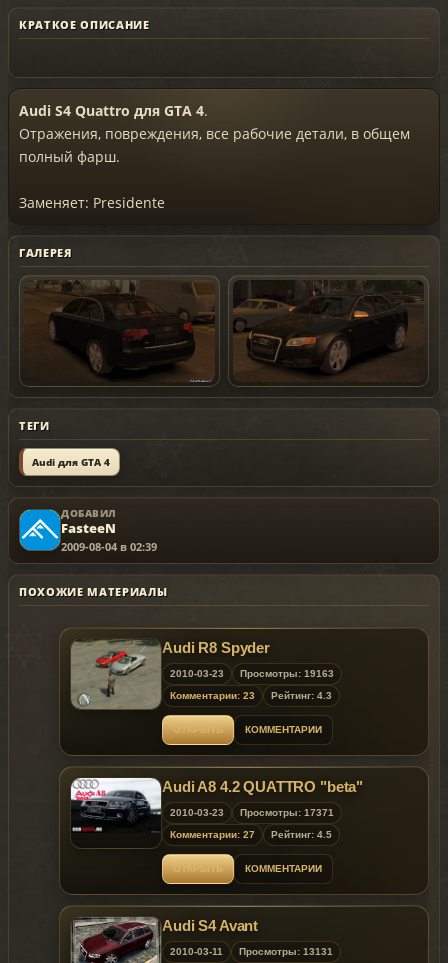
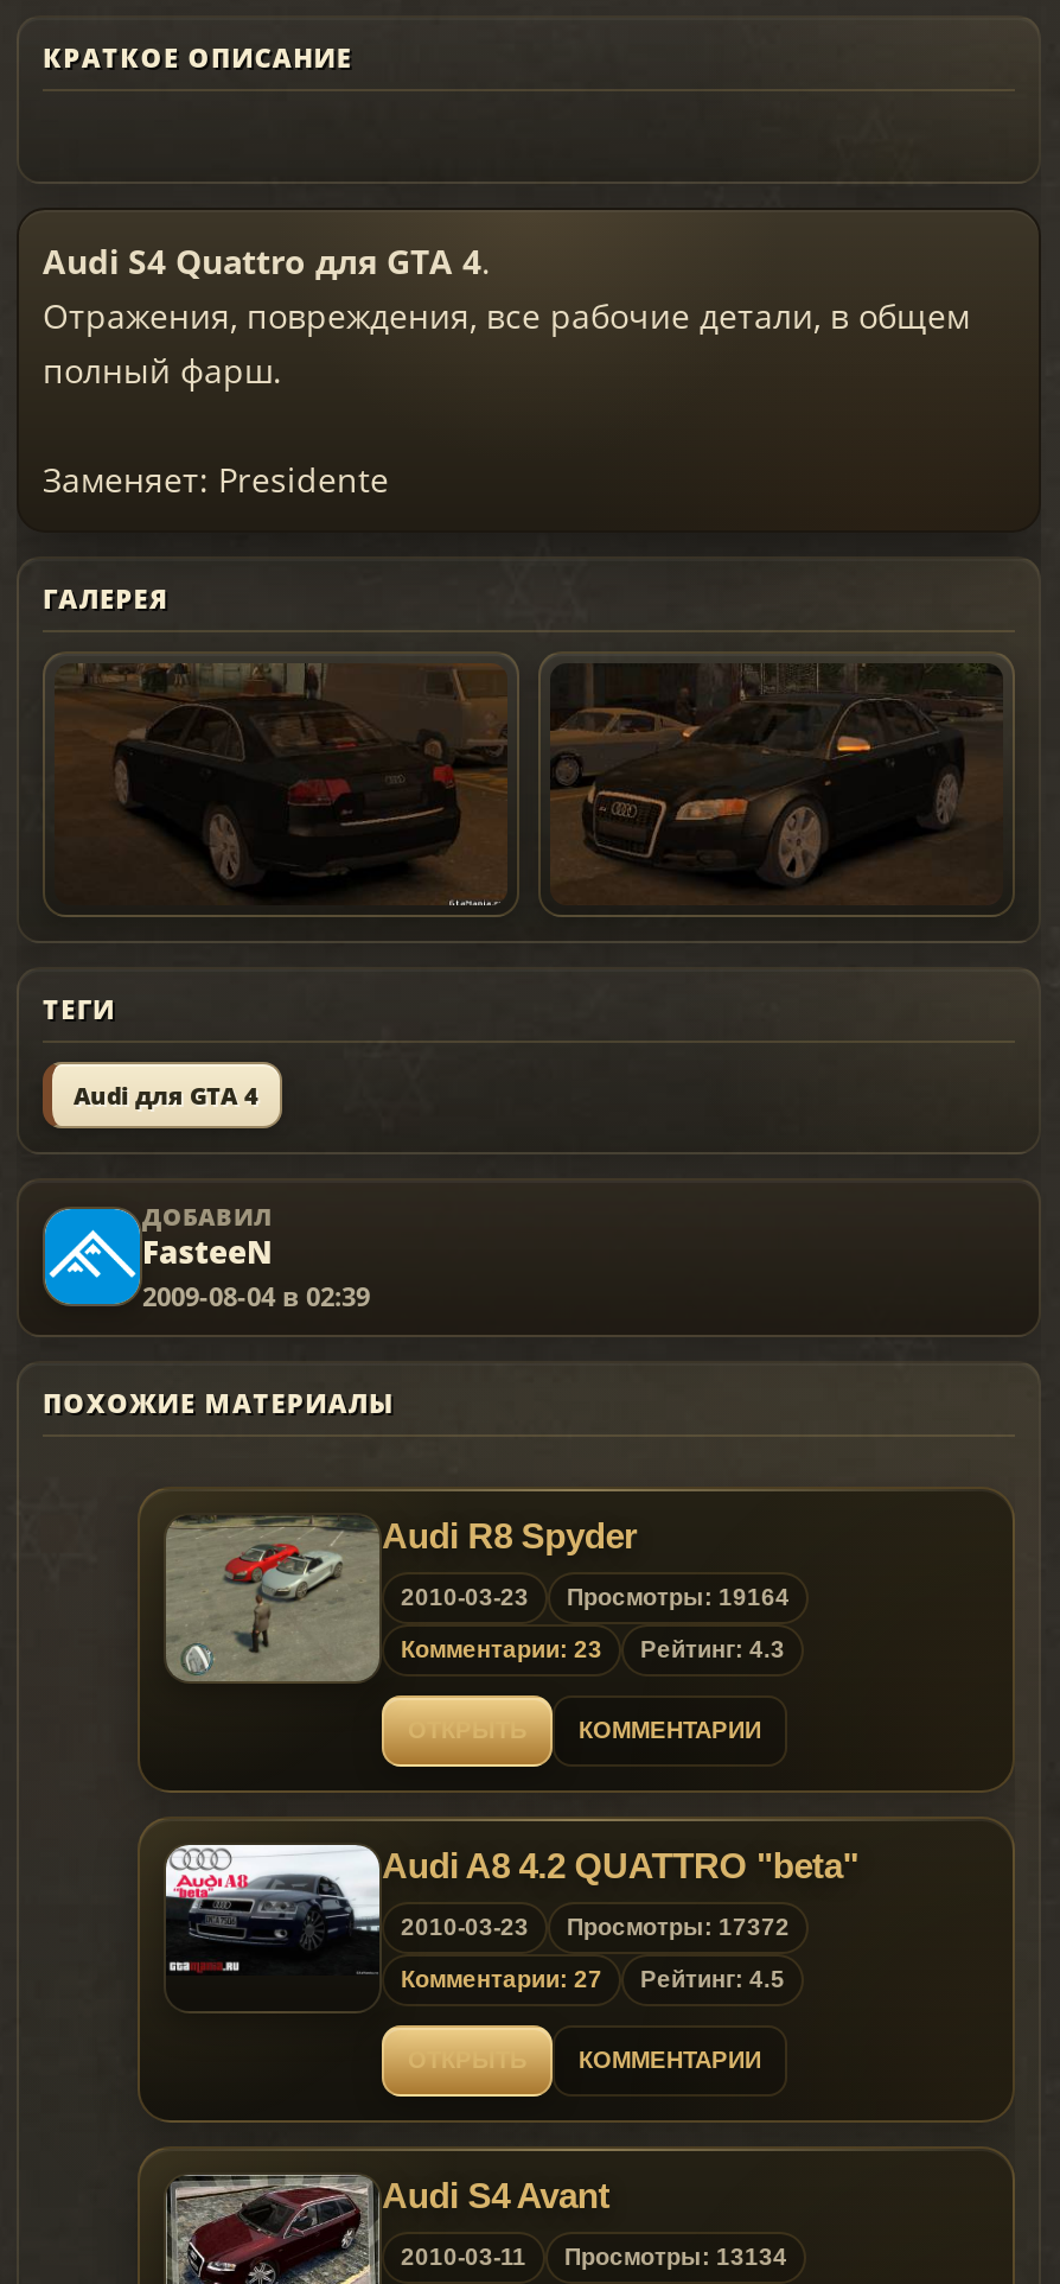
[170,668,334,679] 2010-03-23 Просмотры: 19163 -> [401,1583,790,1609] 2010-03-23 Просмотры: 19164
[170,807,334,818] 2010-03-23 Просмотры: 17371 -> [401,1913,790,1939] 2010-03-23 Просмотры: 17372
[170,946,333,957] 2010-03-11 Просмотры: 13131 -> [401,2243,787,2269] 2010-03-11 Просмотры: 13134

